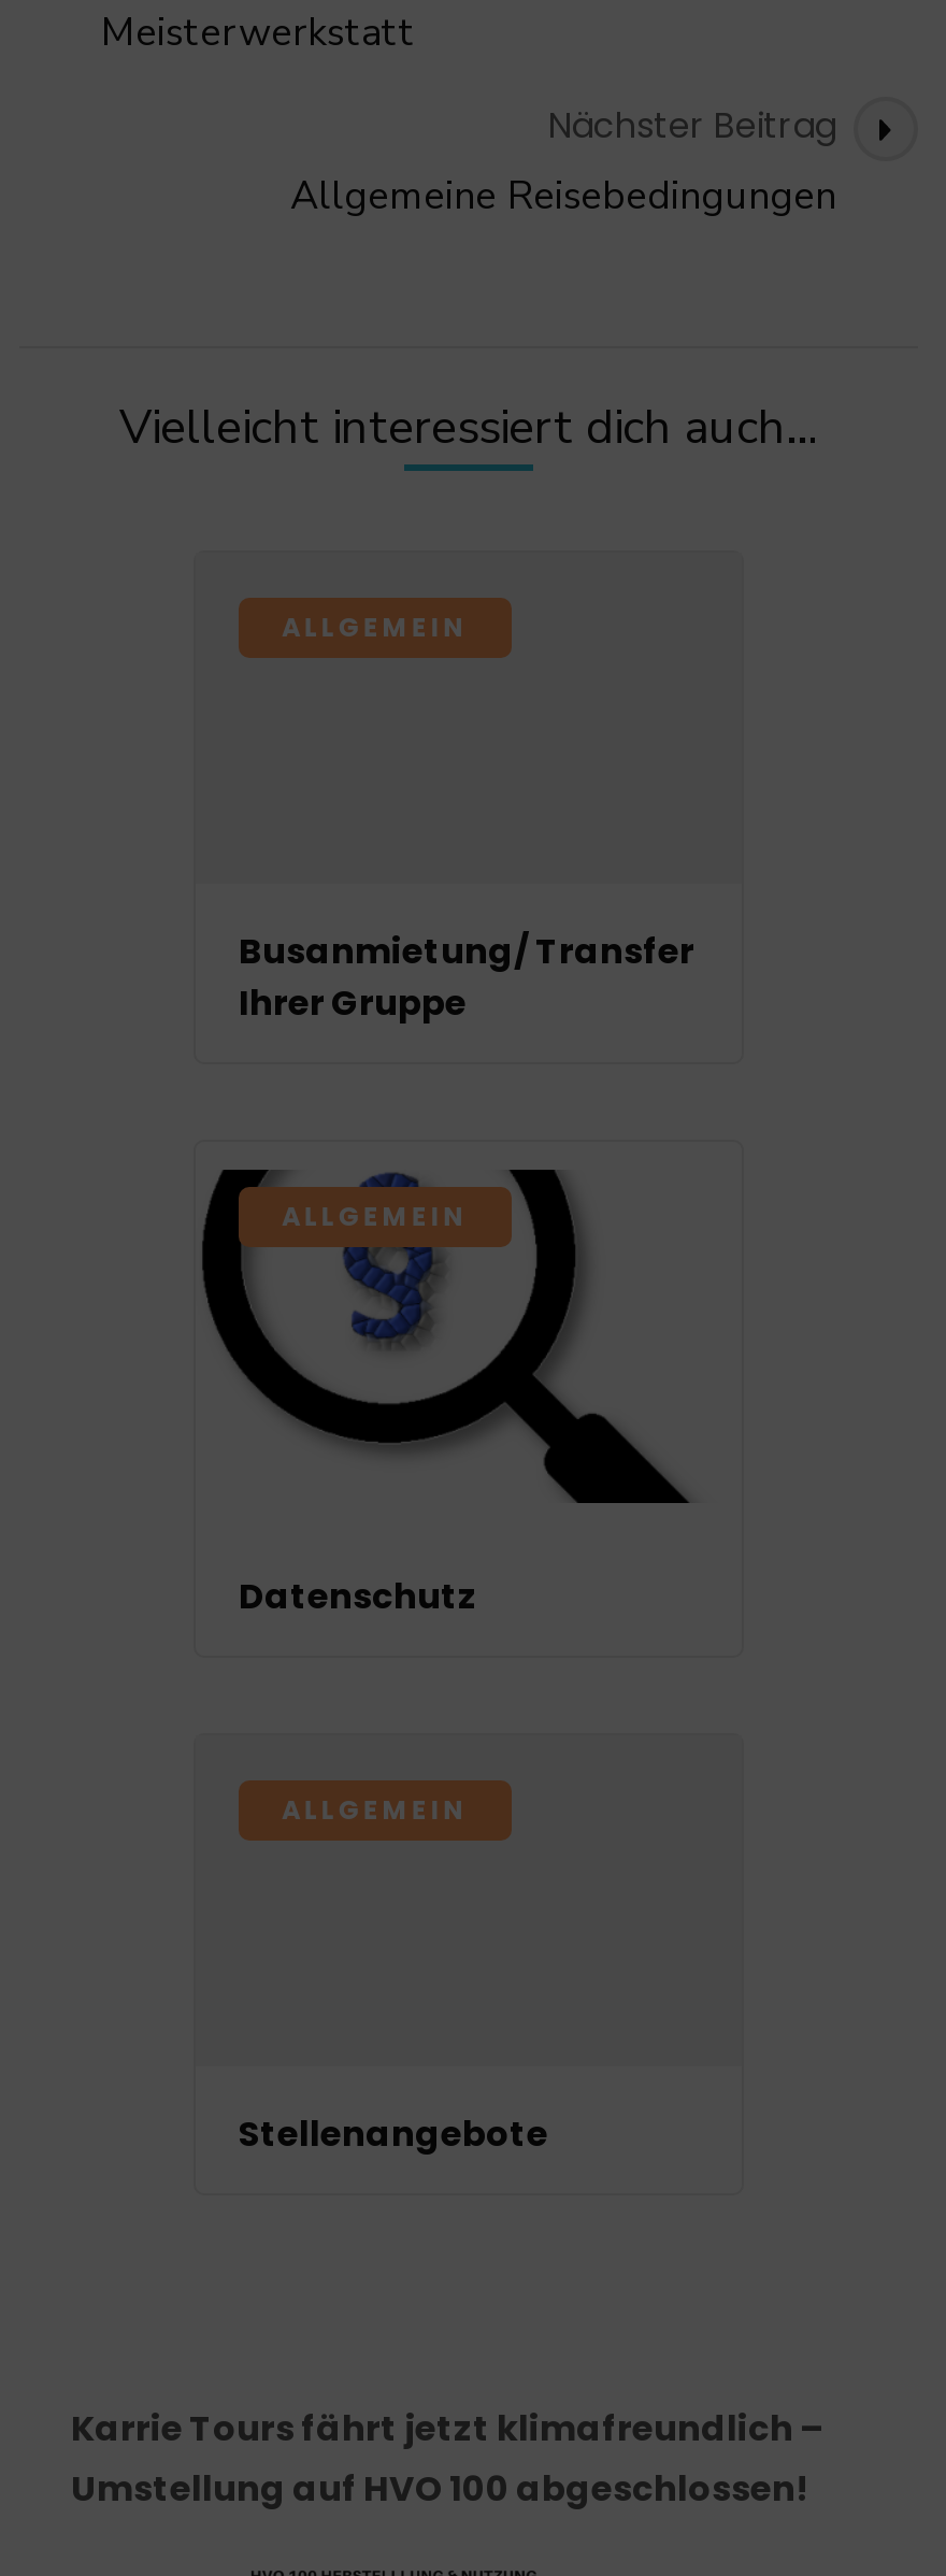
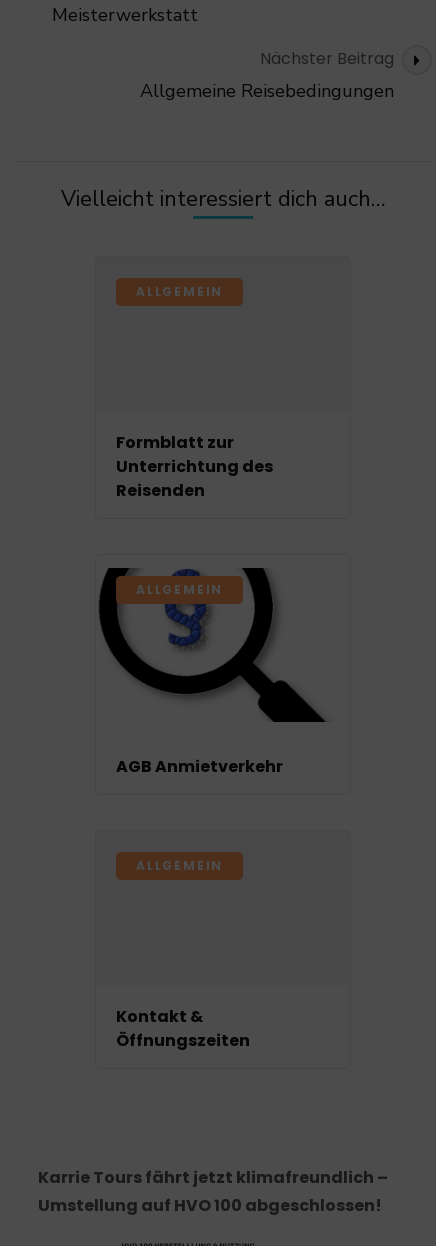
[239,927,694,1028] Busanmietung/ Transfer | Ihrer Gruppe -> [116,431,273,502] Formblatt zur | Unterrichtung des | Reisenden
[239,1572,477,1622] Datenschutz -> [116,755,283,778] AGB Anmietverkehr
[239,2110,548,2160] Stellenangebote -> [116,1005,250,1052] Kontakt & | Öffnungszeiten

